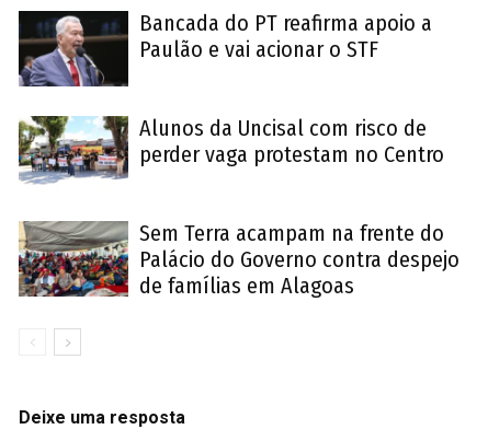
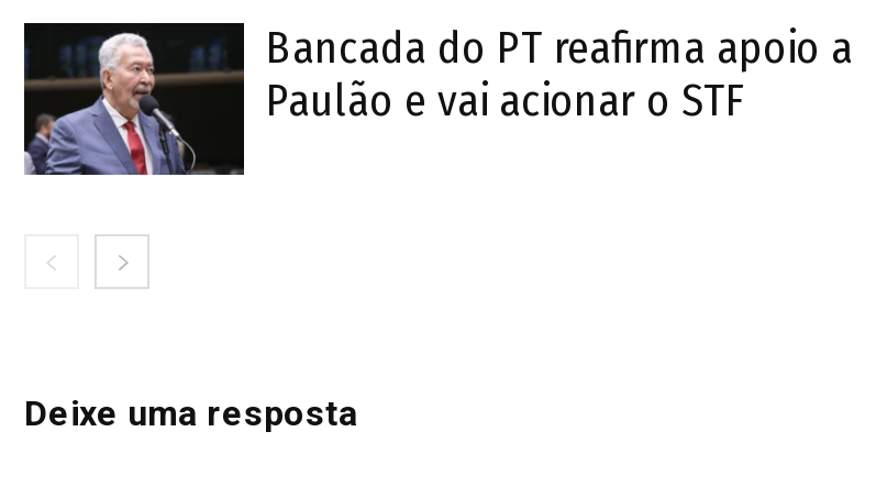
[18,115,459,299] [image] | Alunos da Uncisal com risco de | perder vaga protestam no Centro | Sem Terra acampam na frente do | Palácio do Governo contra despejo | de famílias em Alagoas -> none
[18,221,124,298] [image] -> none

